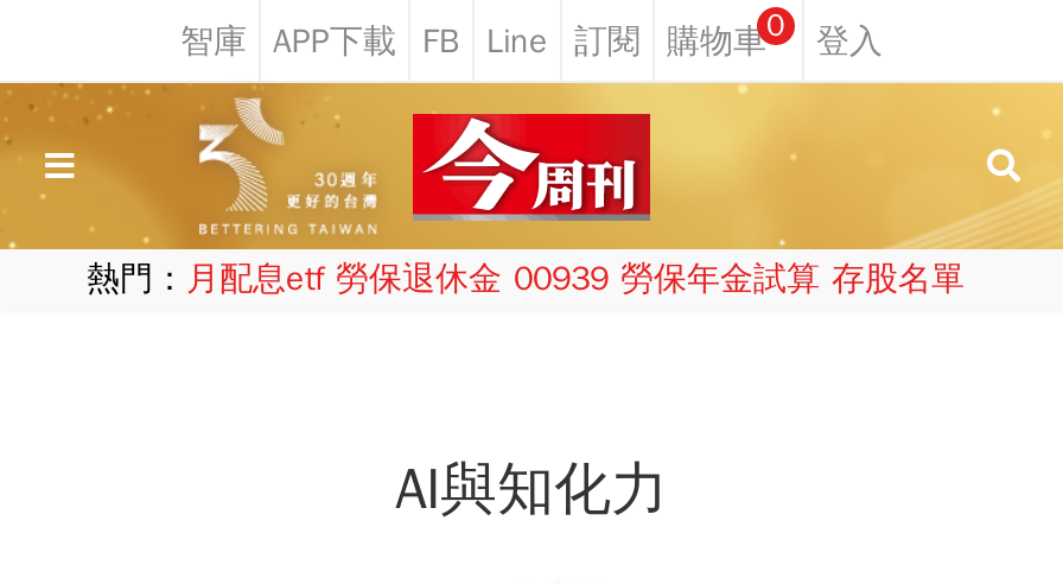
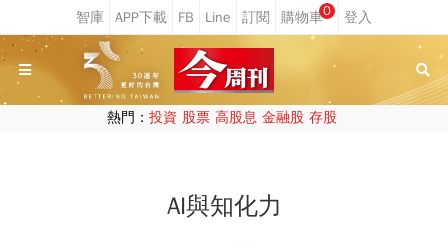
[87,259,965,299] 熱門：月配息etf 勞保退休金 00939 勞保年金試算 存股名單 -> [106,109,336,126] 熱門：投資 股票 高股息 金融股 存股

